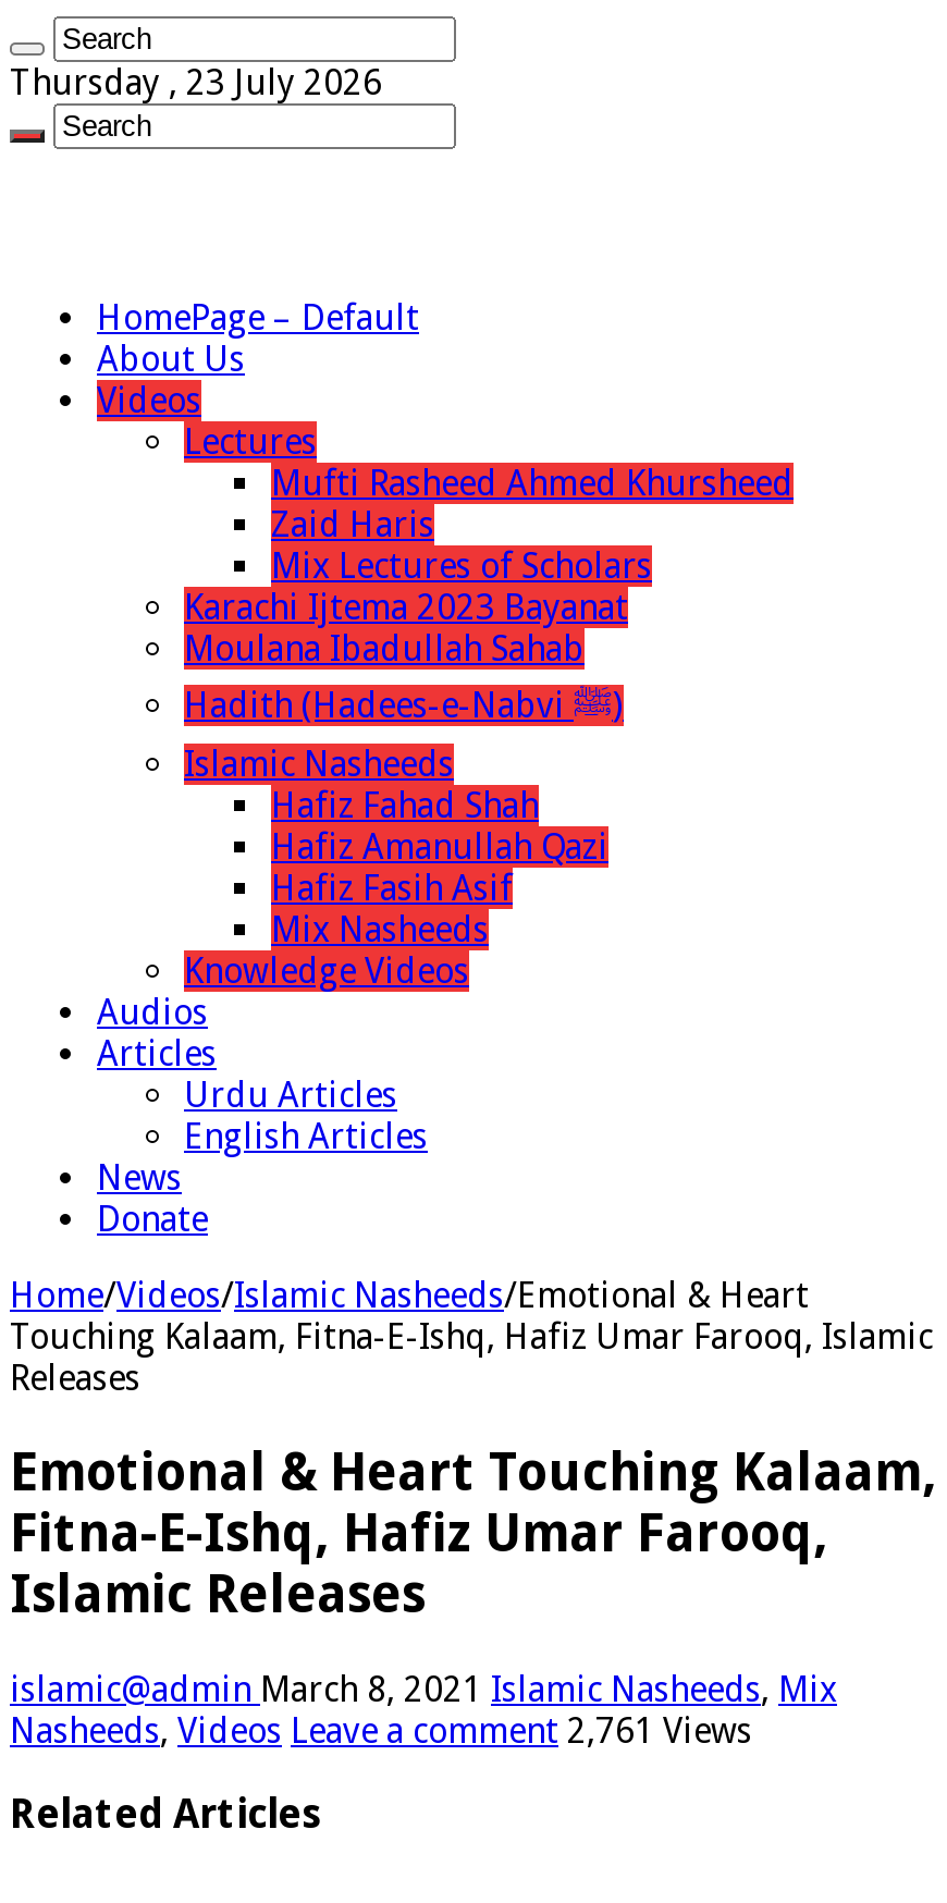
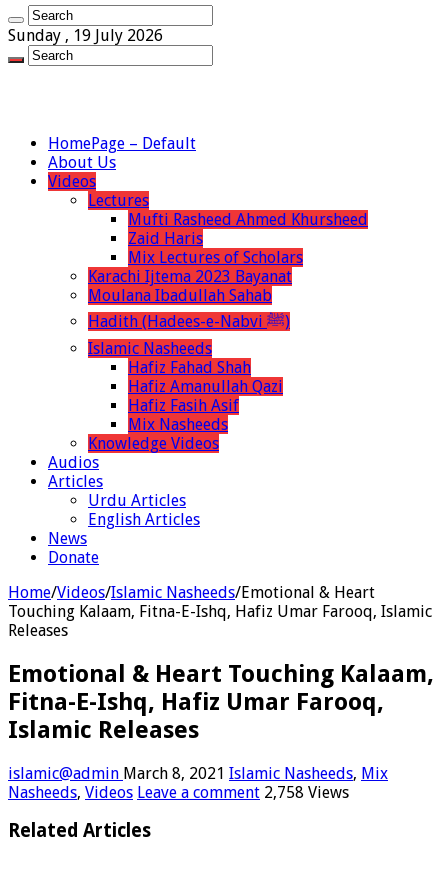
[10,62,382,103] Thursday , 23 July 2026 -> [8,26,163,45] Sunday , 19 July 2026
[10,1709,752,1751] Nasheeds, Videos Leave a comment 2,761 Views -> [8,783,349,802] Nasheeds, Videos Leave a comment 2,758 Views

